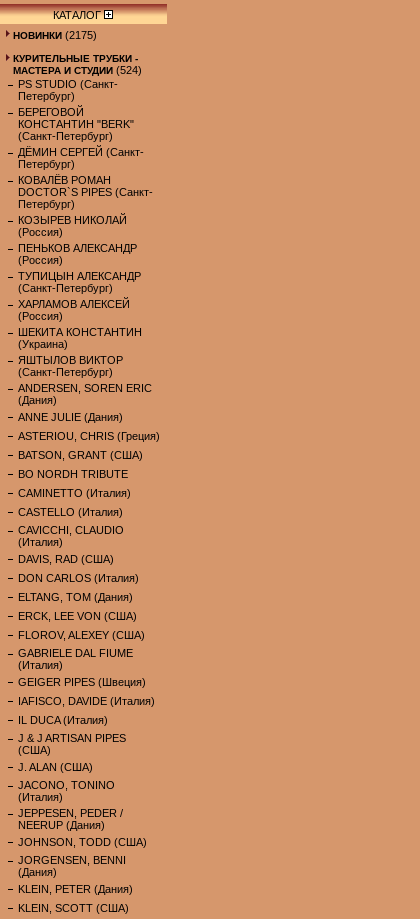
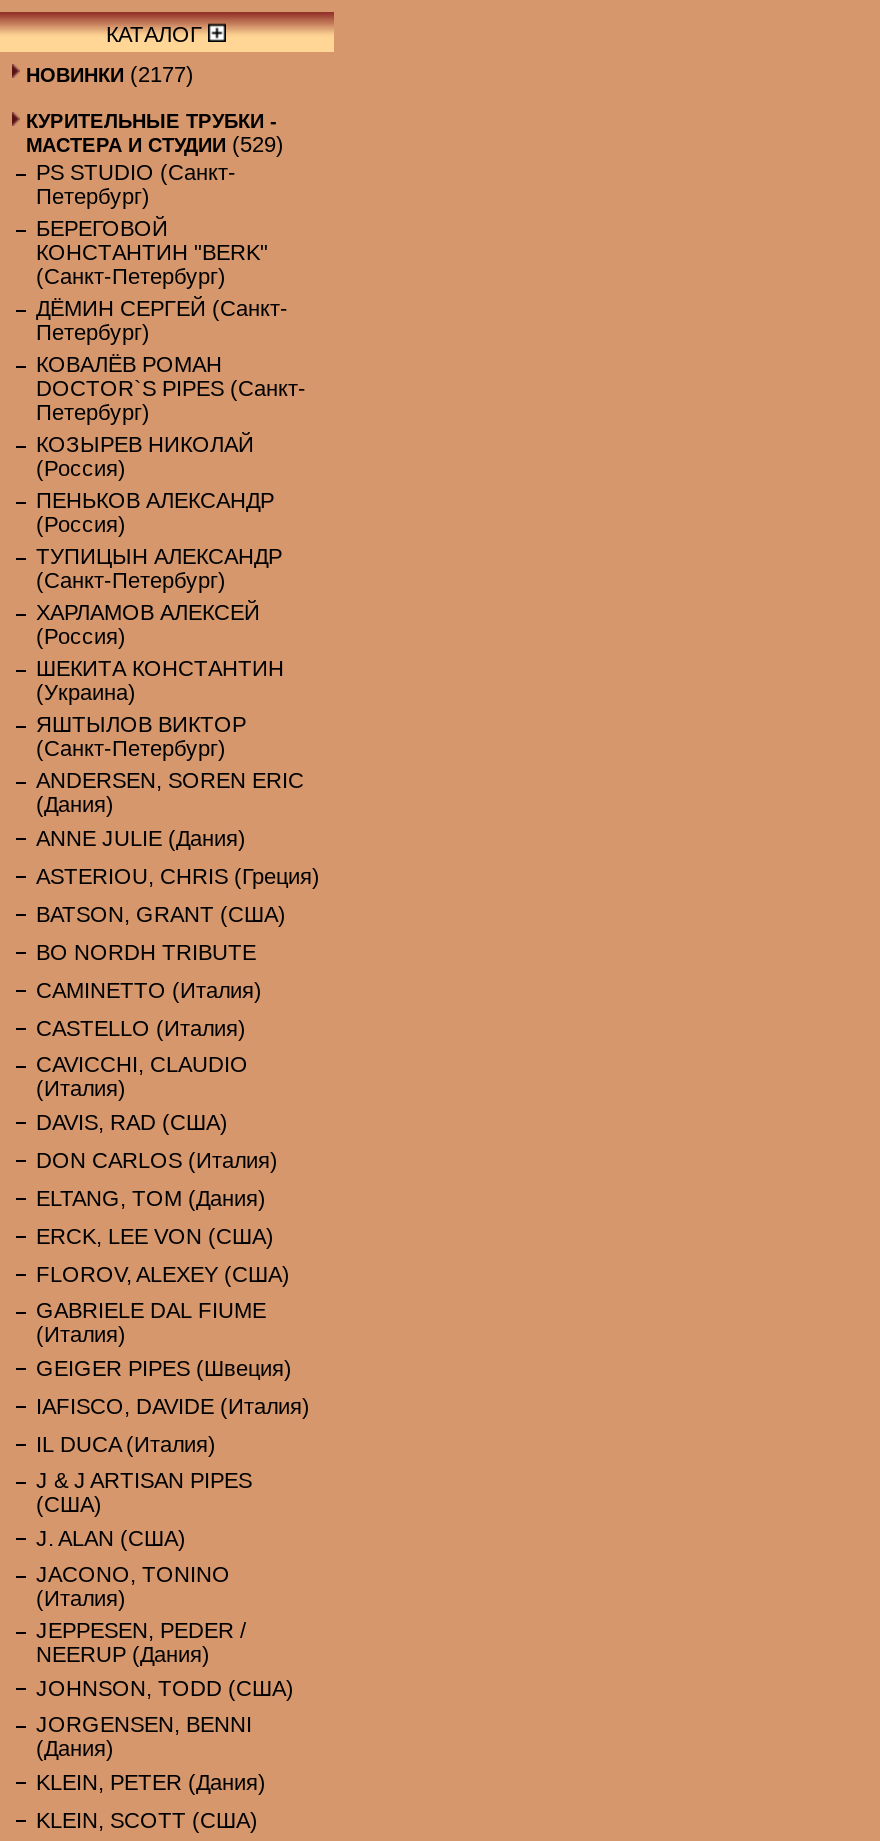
[13,29,97,41] НОВИНКИ (2175) -> [26,62,194,86] НОВИНКИ (2177)
[13,64,142,76] МАСТЕРА И СТУДИИ (524) -> [26,132,284,156] МАСТЕРА И СТУДИИ (529)

